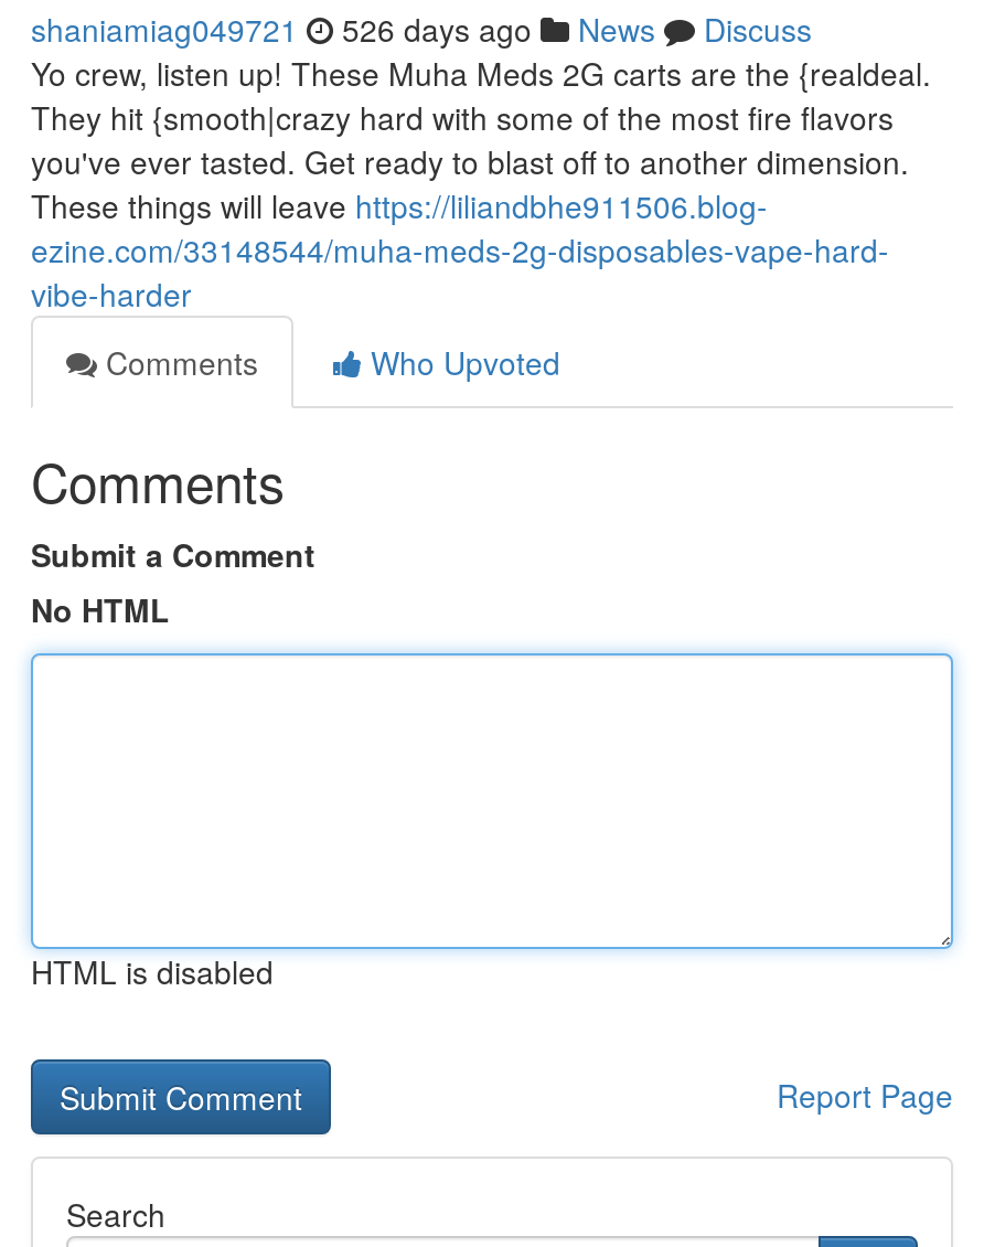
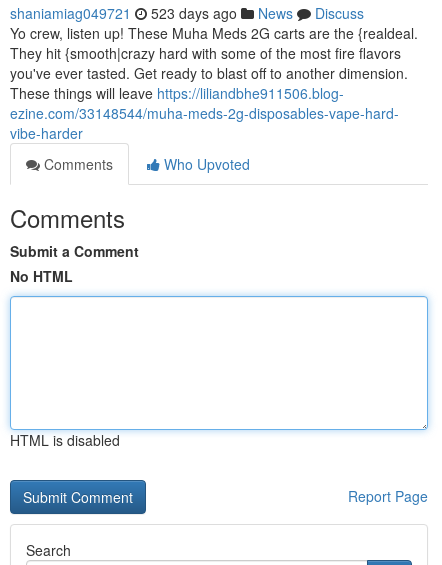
[31,7,812,51] shaniamiag049721 526 days ago News Discuss -> [10,3,364,23] shaniamiag049721 523 days ago News Discuss

